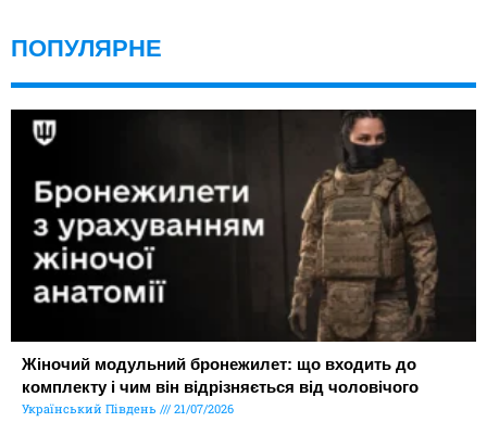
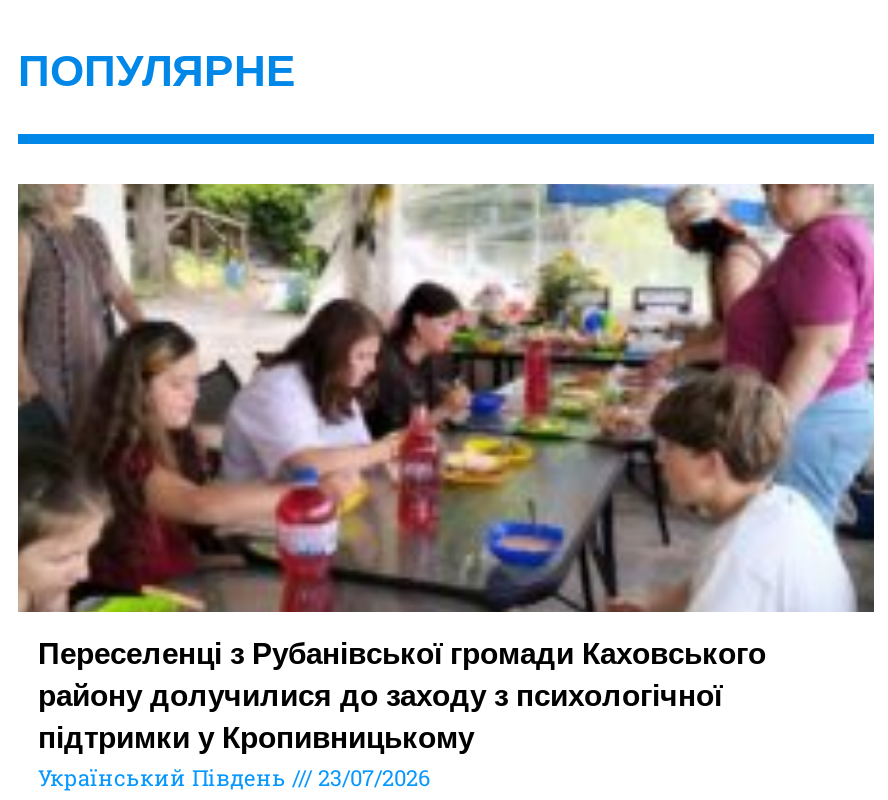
[10,108,477,395] [image] | Жіночий модульний бронежилет: що входить до | комплекту і чим він відрізняється від чоловічого -> [16,182,876,753] [image] | Переселенці з Рубанівської громади Каховського | району долучилися до заходу з психологічної | підтримки у Кропивницькому
[22,400,234,416] Український Південь 21/07/2026 -> [38,761,430,791] Український Південь 23/07/2026

